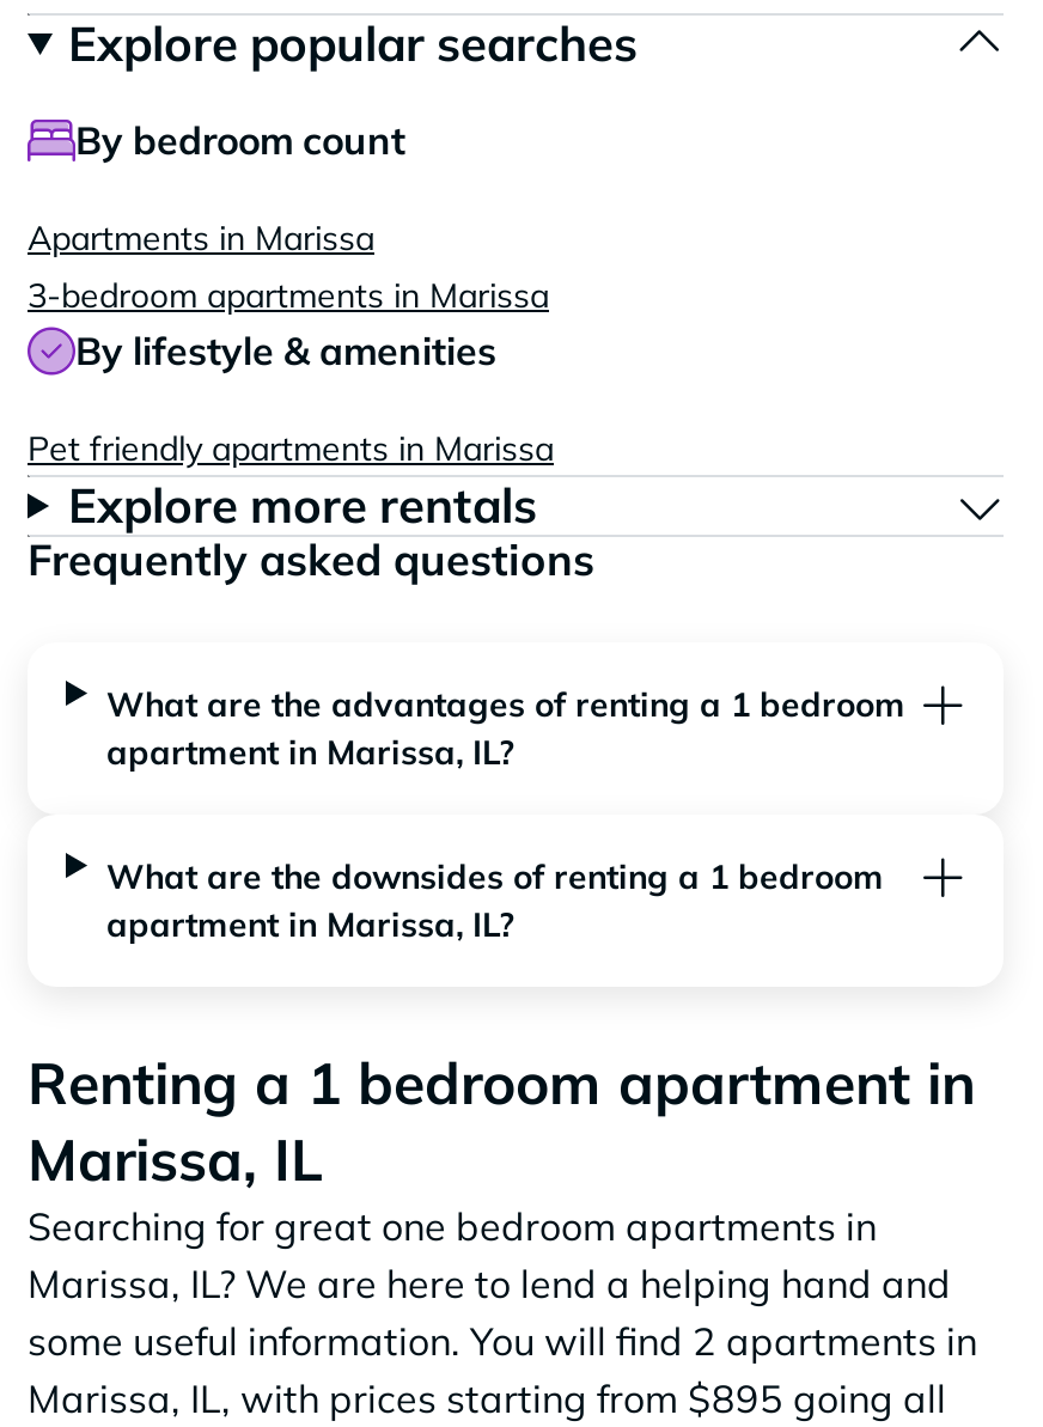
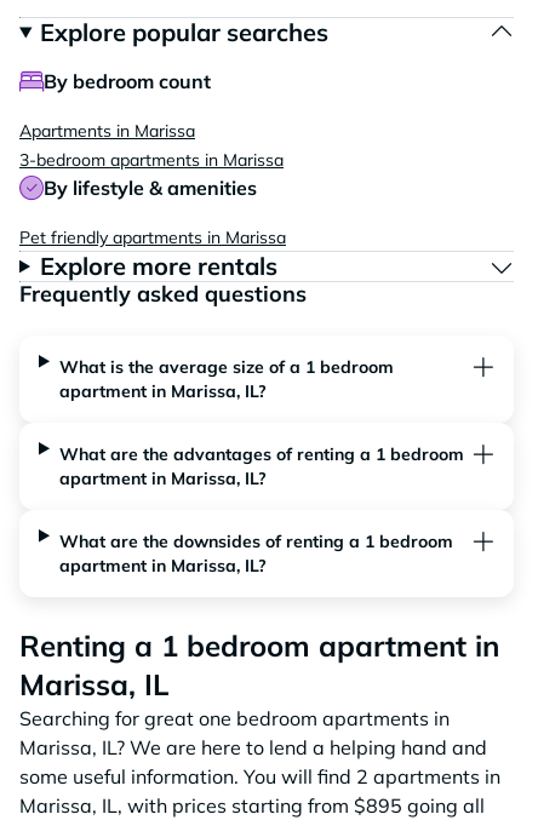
none -> [59,356,394,402] What is the average size of a 1 bedroom | apartment in Marissa, IL?

